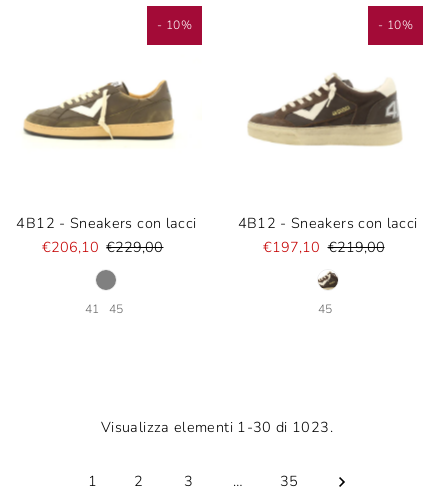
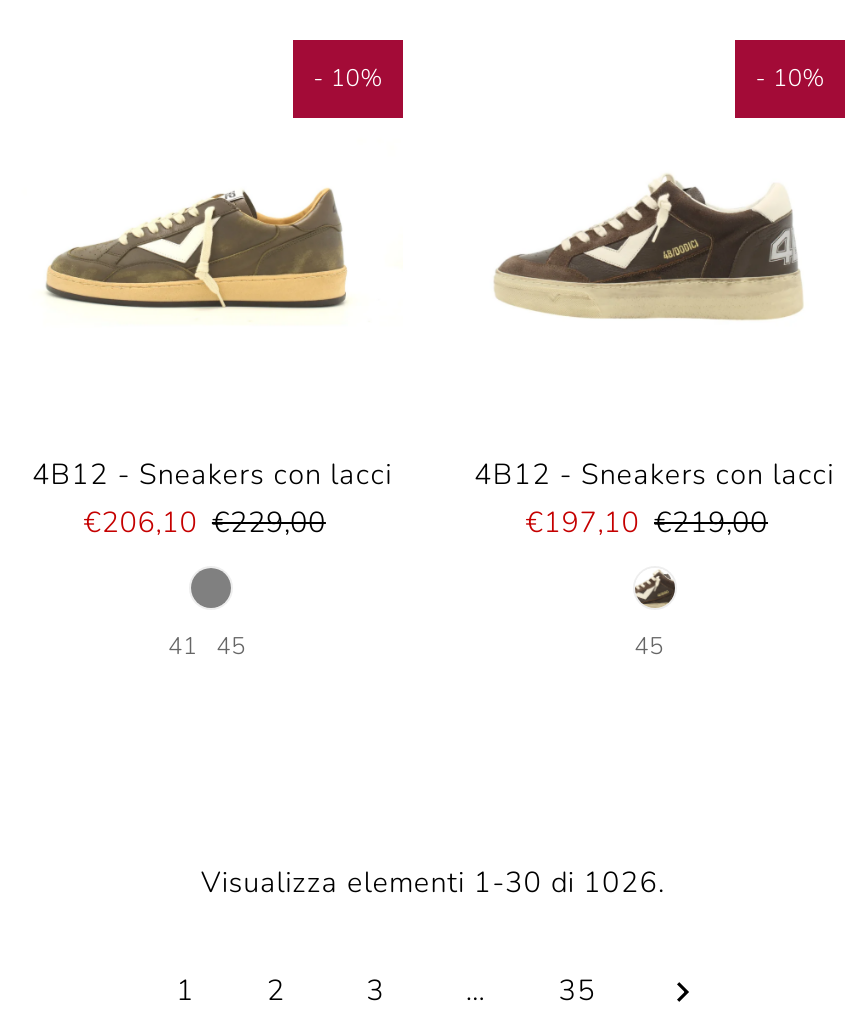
[101,416,333,436] Visualizza elementi 1-30 di 1023. -> [201,861,665,901] Visualizza elementi 1-30 di 1026.

